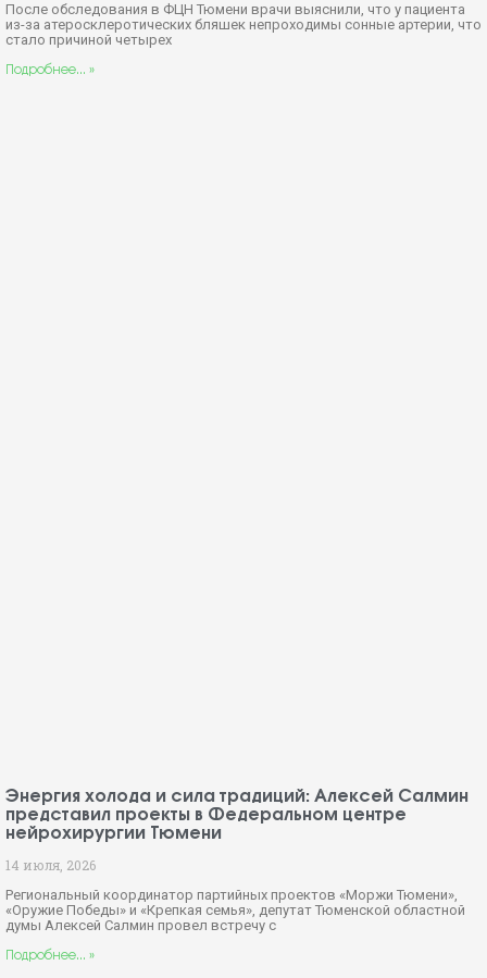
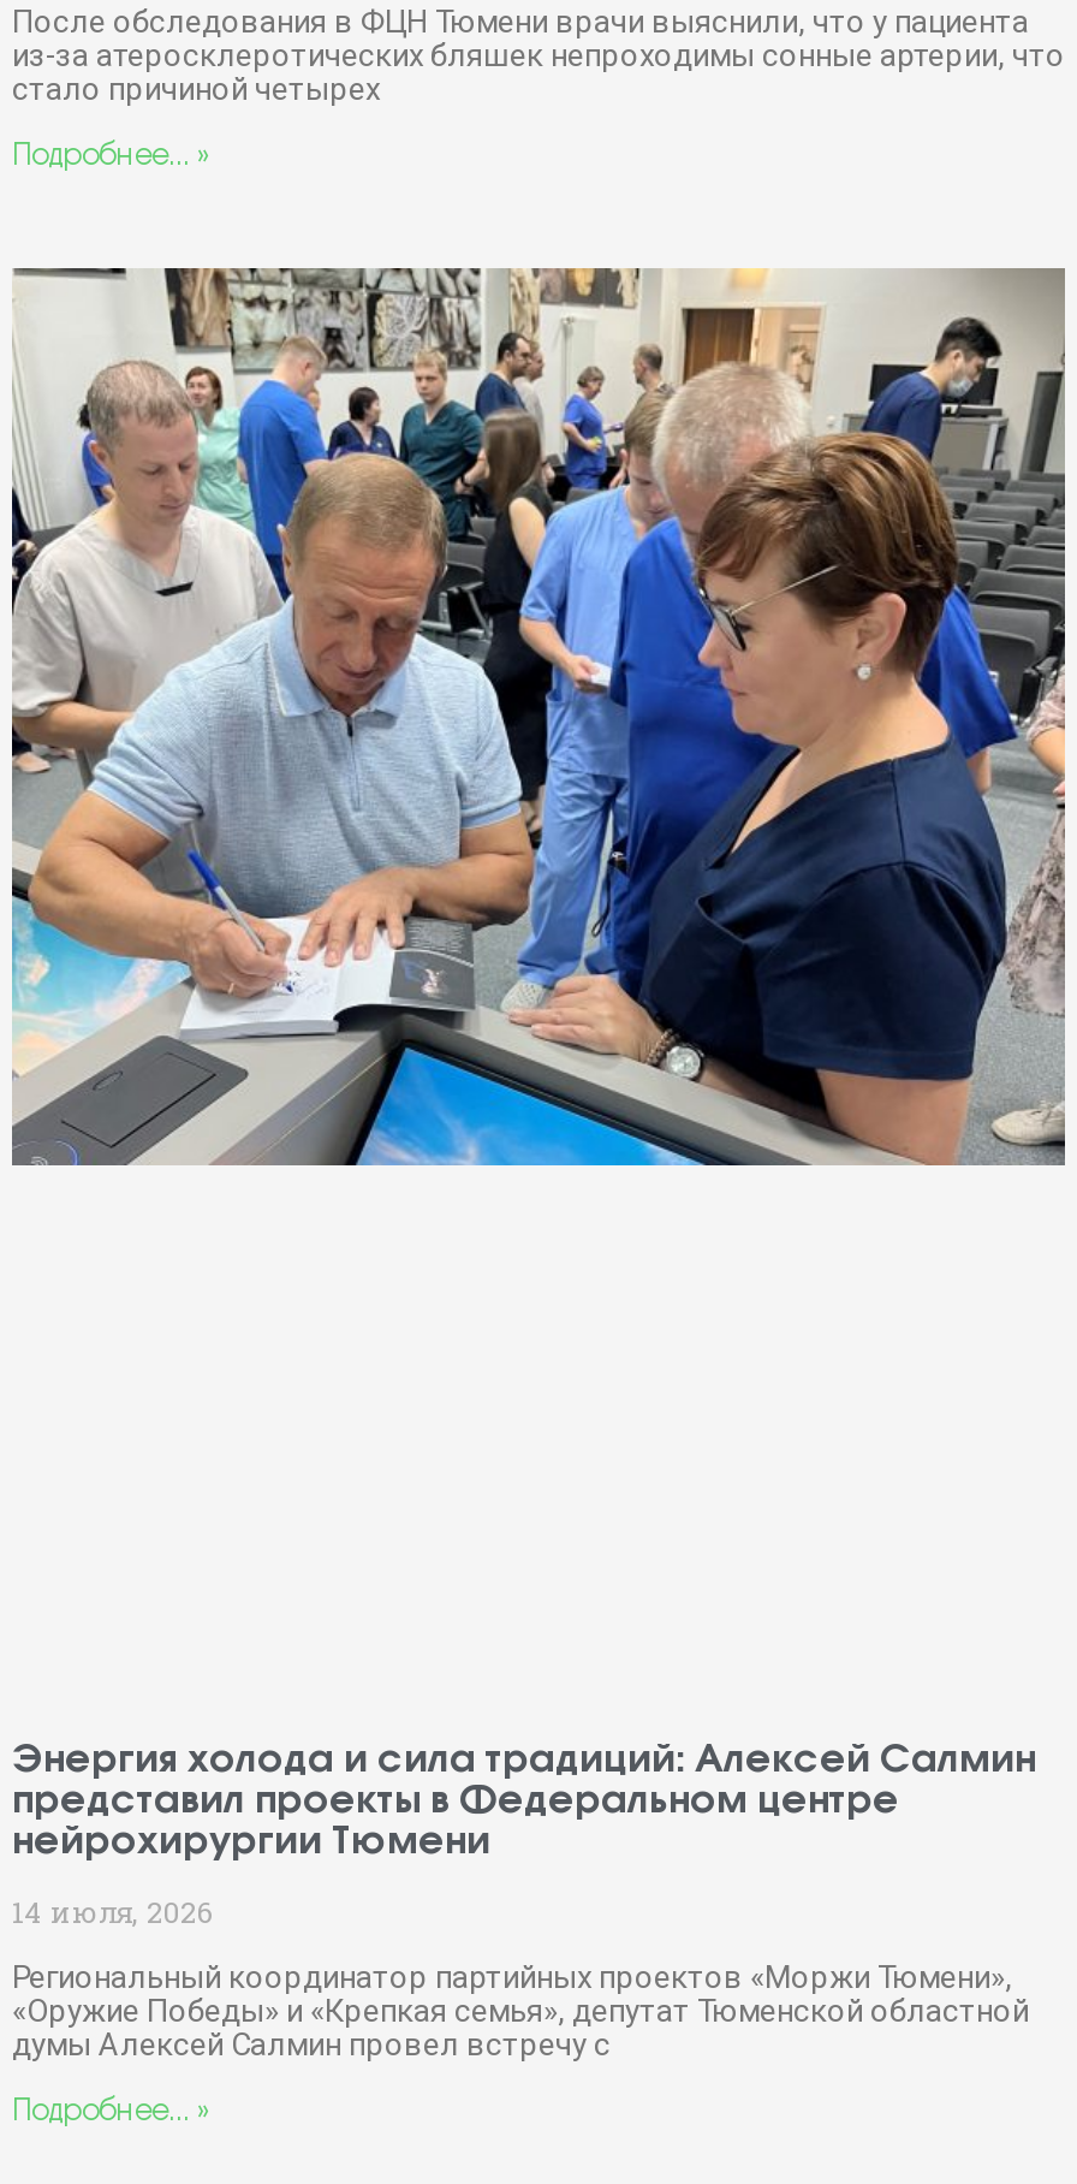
none -> [10,265,1067,1169] [image]

